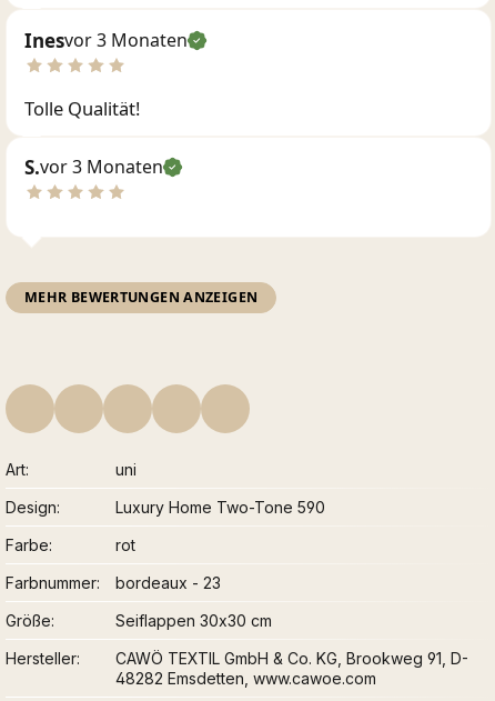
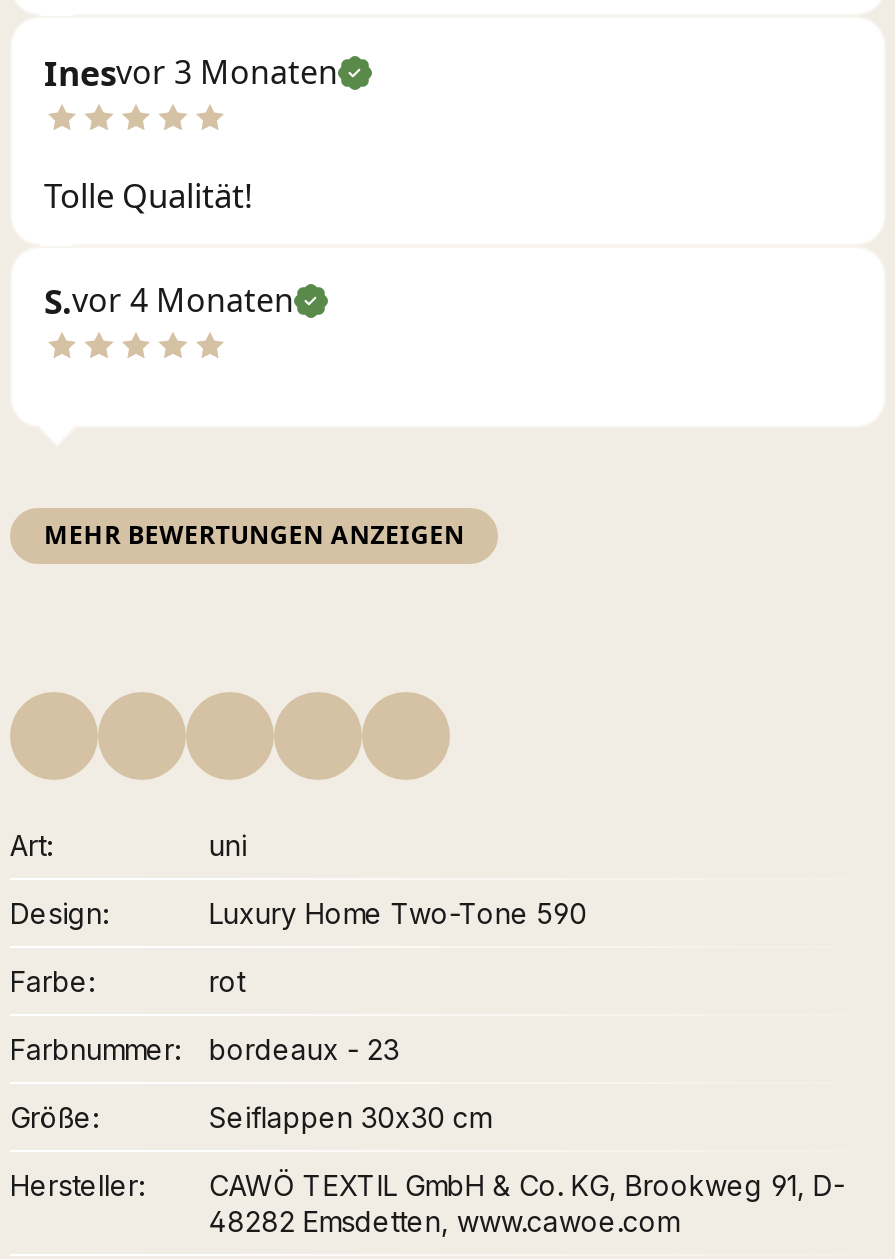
[24,155,163,180] S.vor 3 Monaten -> [44,278,294,324] S.vor 4 Monaten

